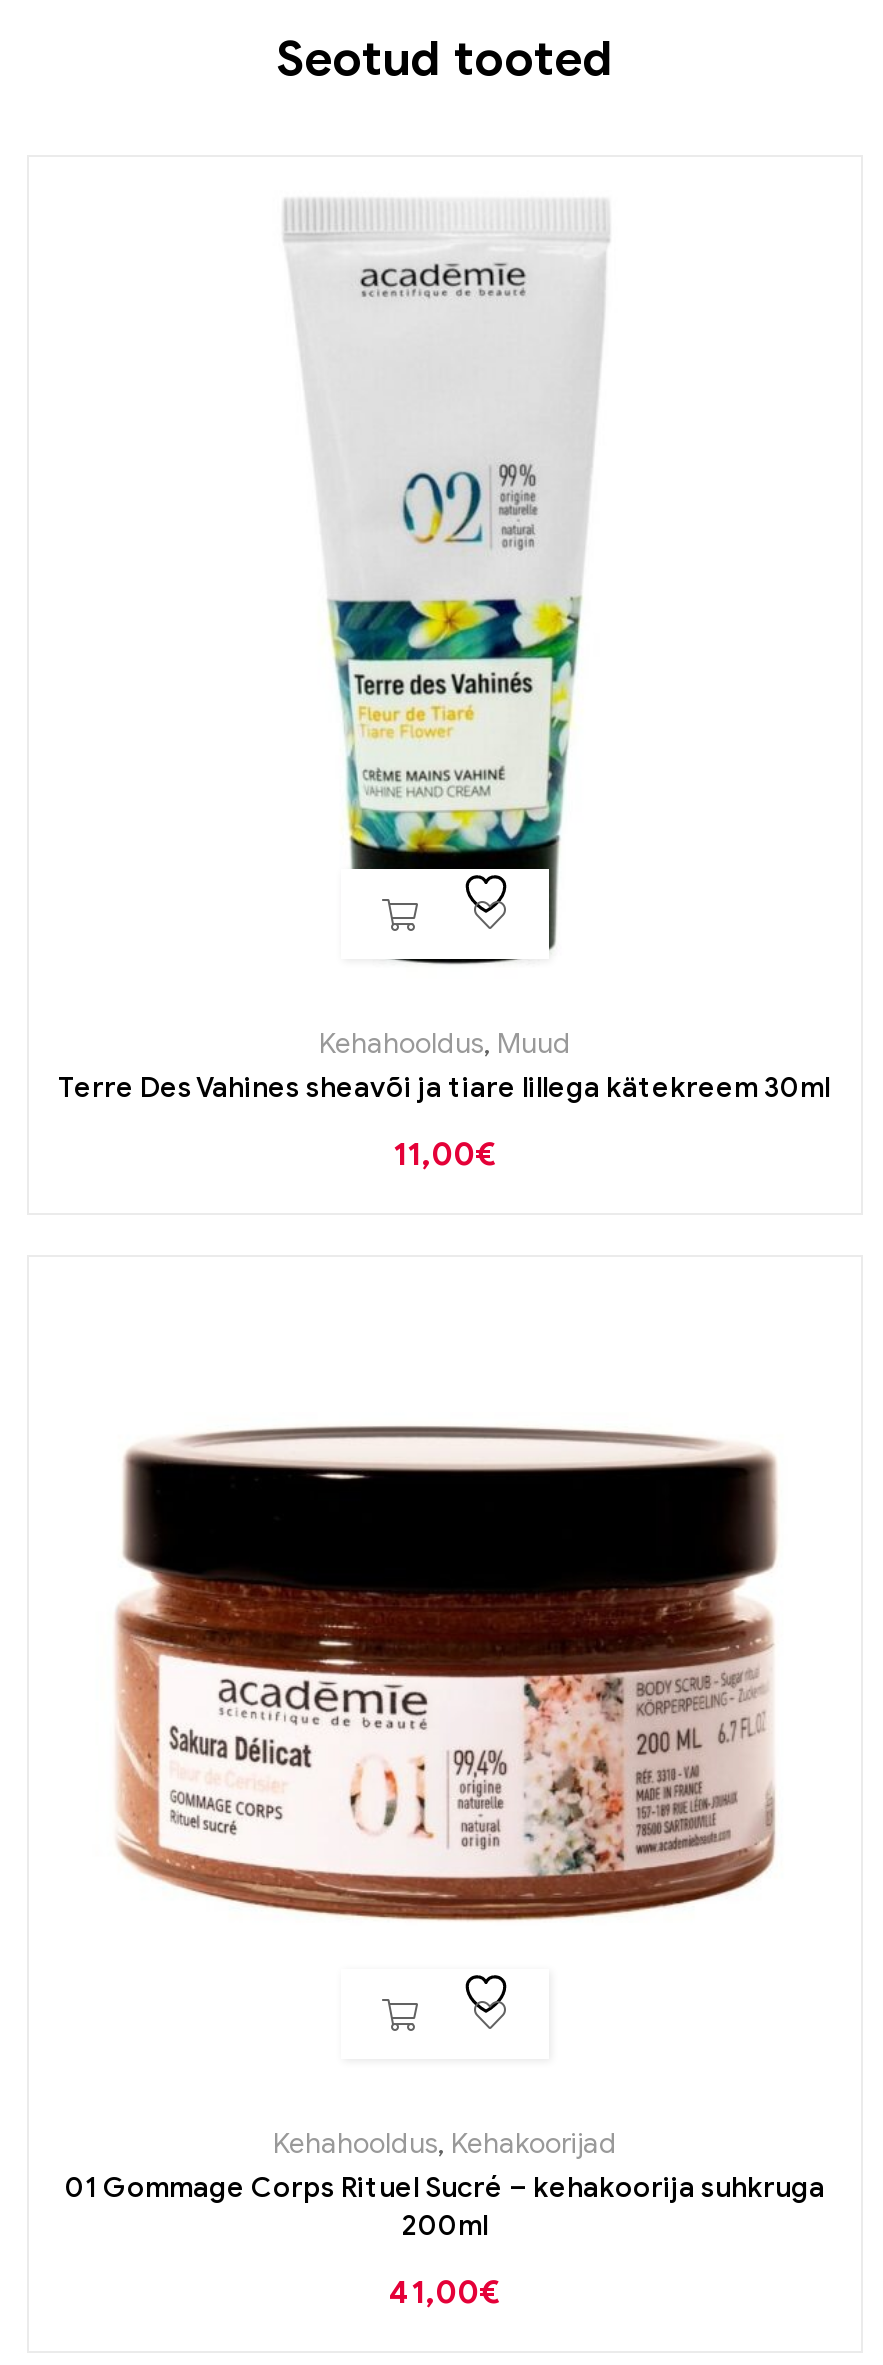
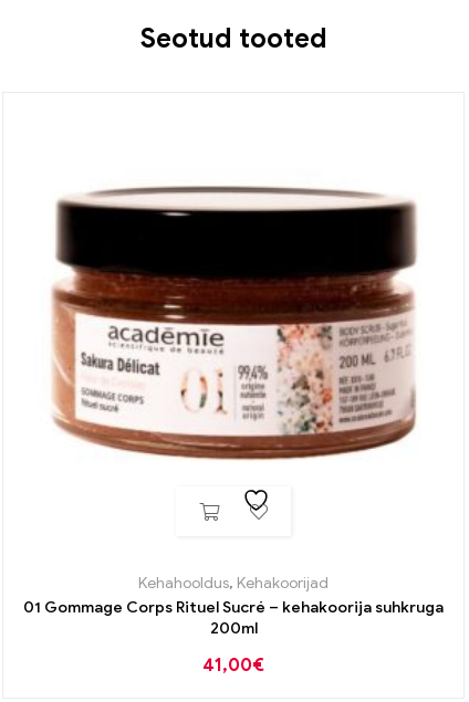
[58,201,832,1176] [image] | Kehahooldus, Muud | Terre Des Vahines sheavõi ja tiare lillega kätekreem 30ml | 11,00€ -> none

